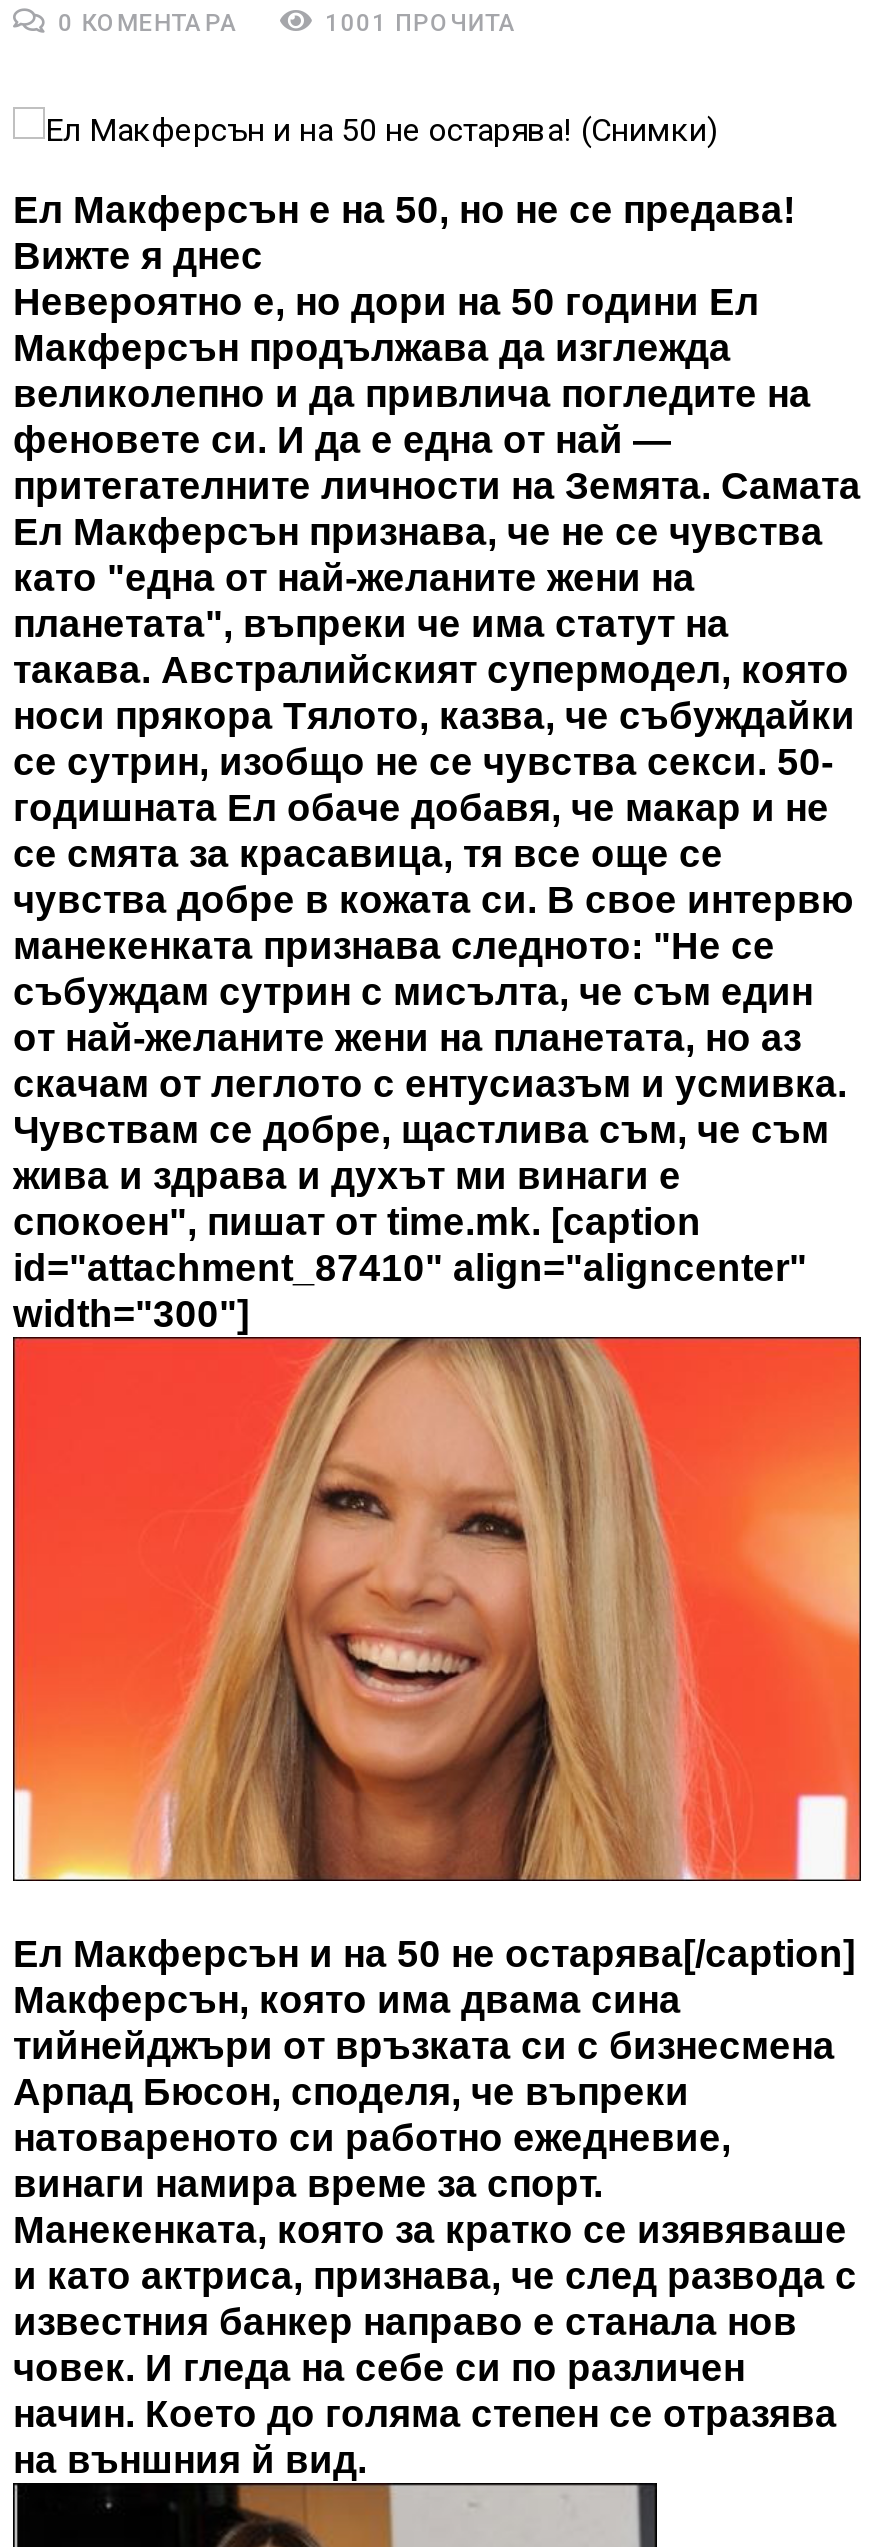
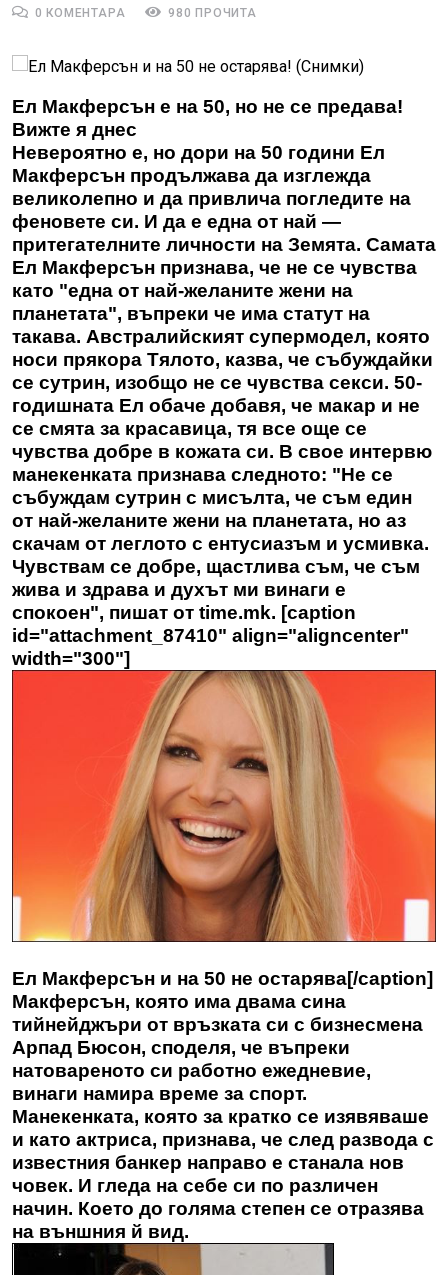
[317,9,518,37] 1001 ПРОЧИТА -> [164,6,257,20] 980 ПРОЧИТА

